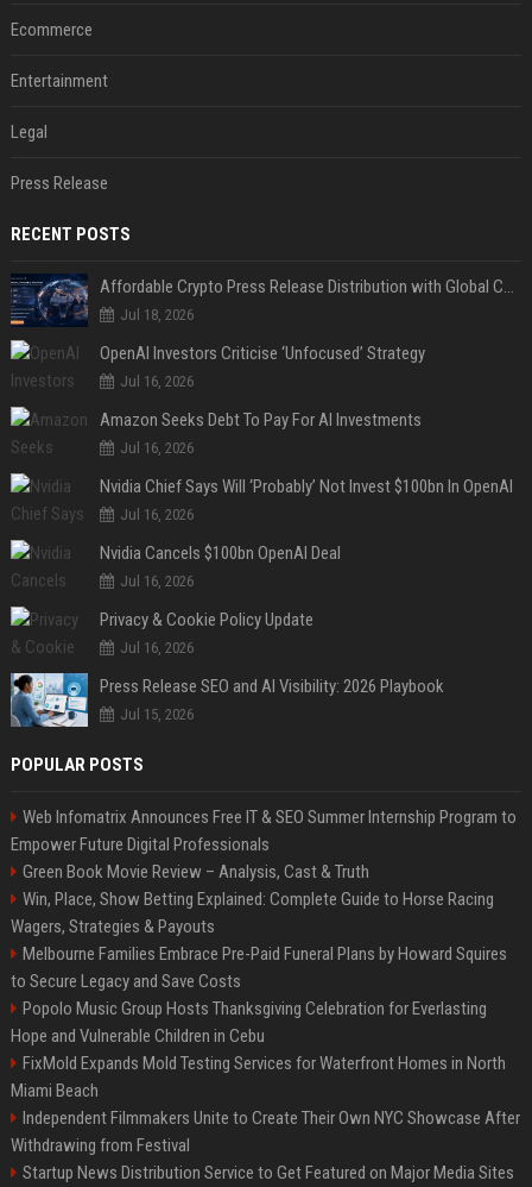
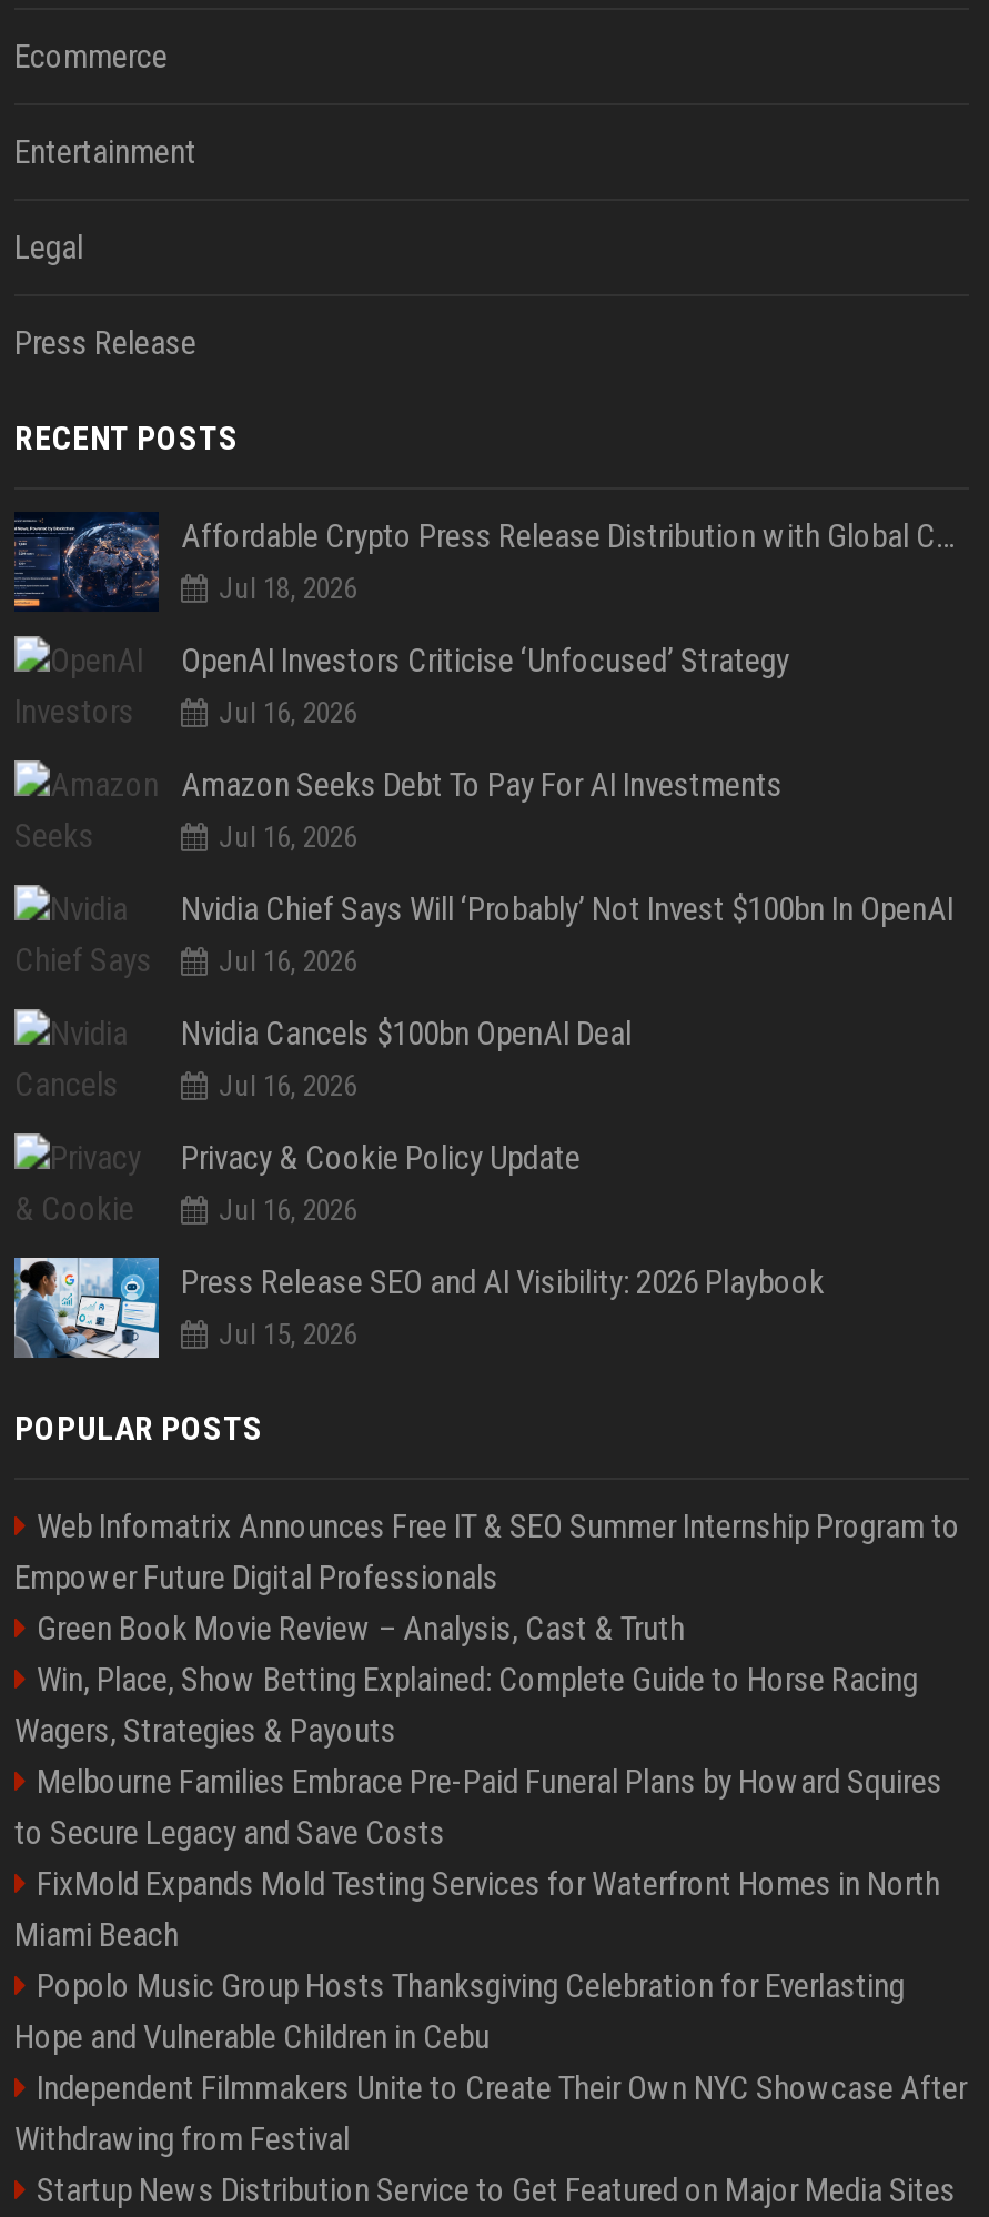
moved [11,998,487,1047] -> [14,1966,905,2057]: Popolo Music Group Hosts Thanksgiving Celebration for Everlasting | Hope and Vulnerable Children in Cebu
moved [11,1053,506,1101] -> [14,1864,940,1955]: FixMold Expands Mold Testing Services for Waterfront Homes in North | Miami Beach

